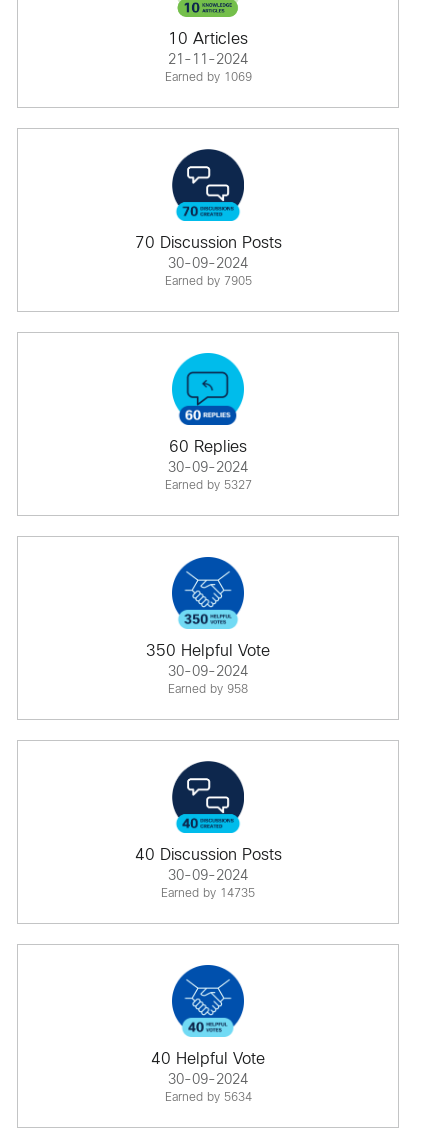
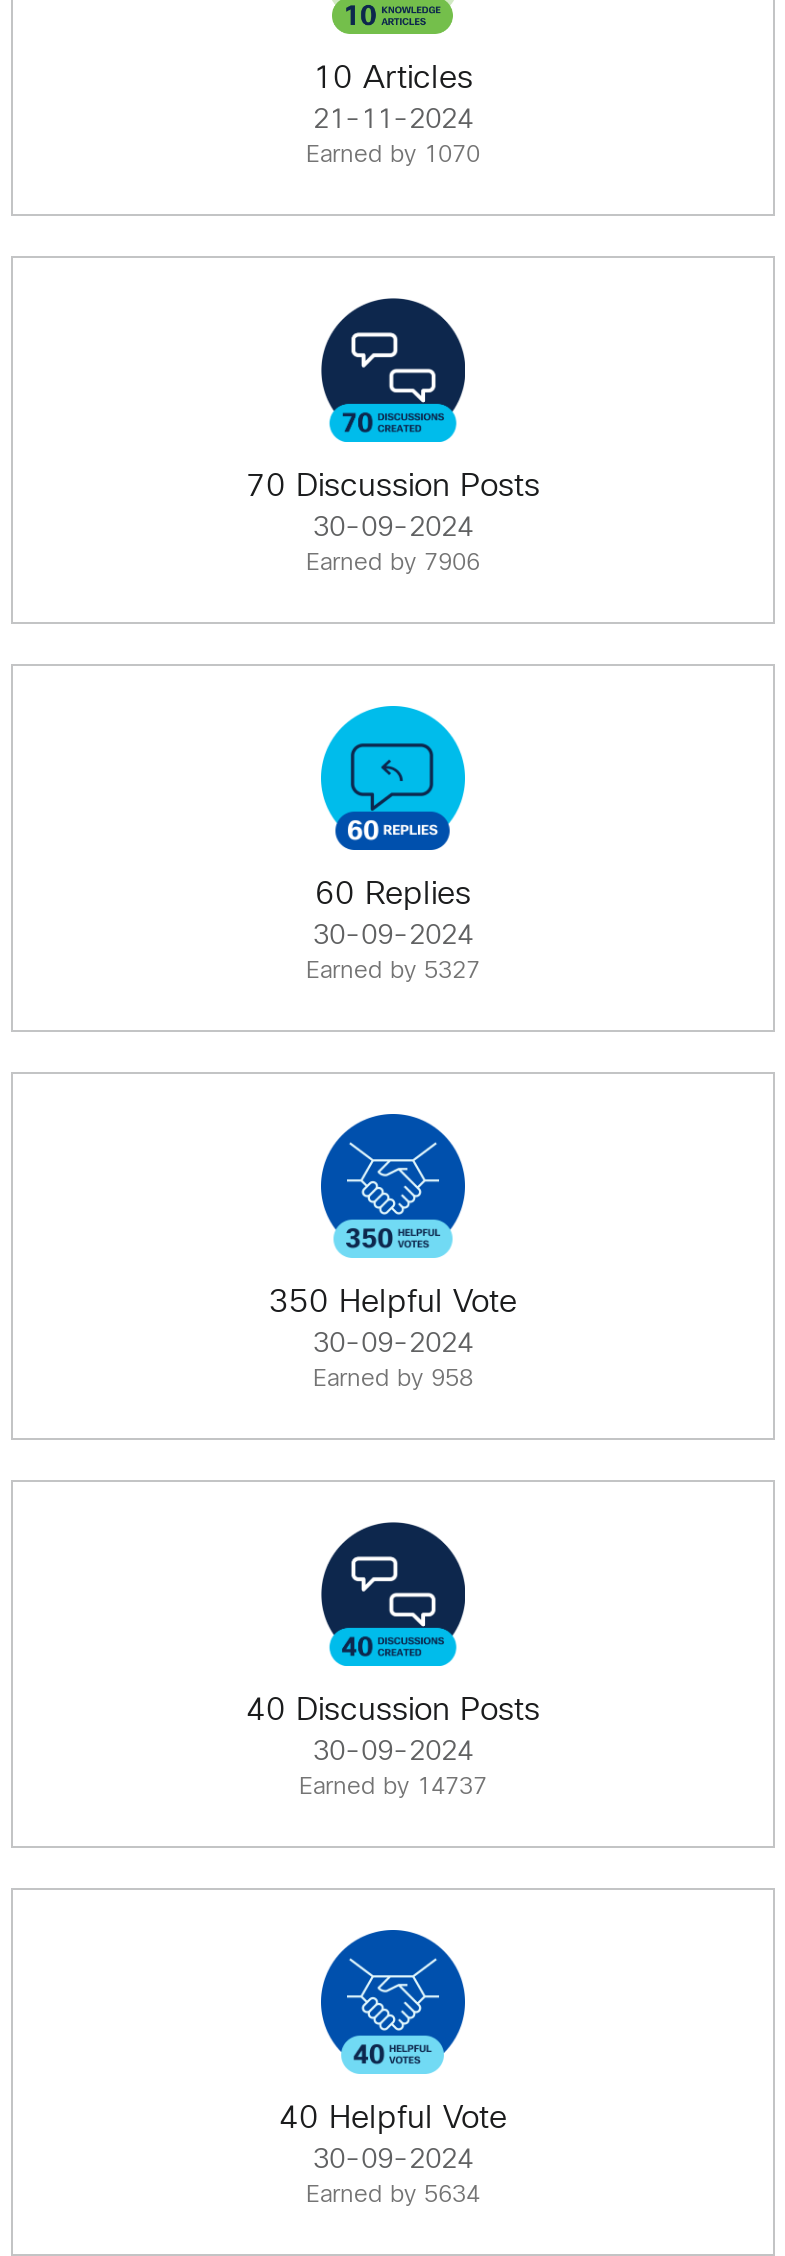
[164,72,251,84] Earned by 1069 -> [306,144,480,168] Earned by 1070
[164,276,251,288] Earned by 7905 -> [306,552,480,576] Earned by 7906
[161,888,255,900] Earned by 14735 -> [299,1776,487,1800] Earned by 14737

